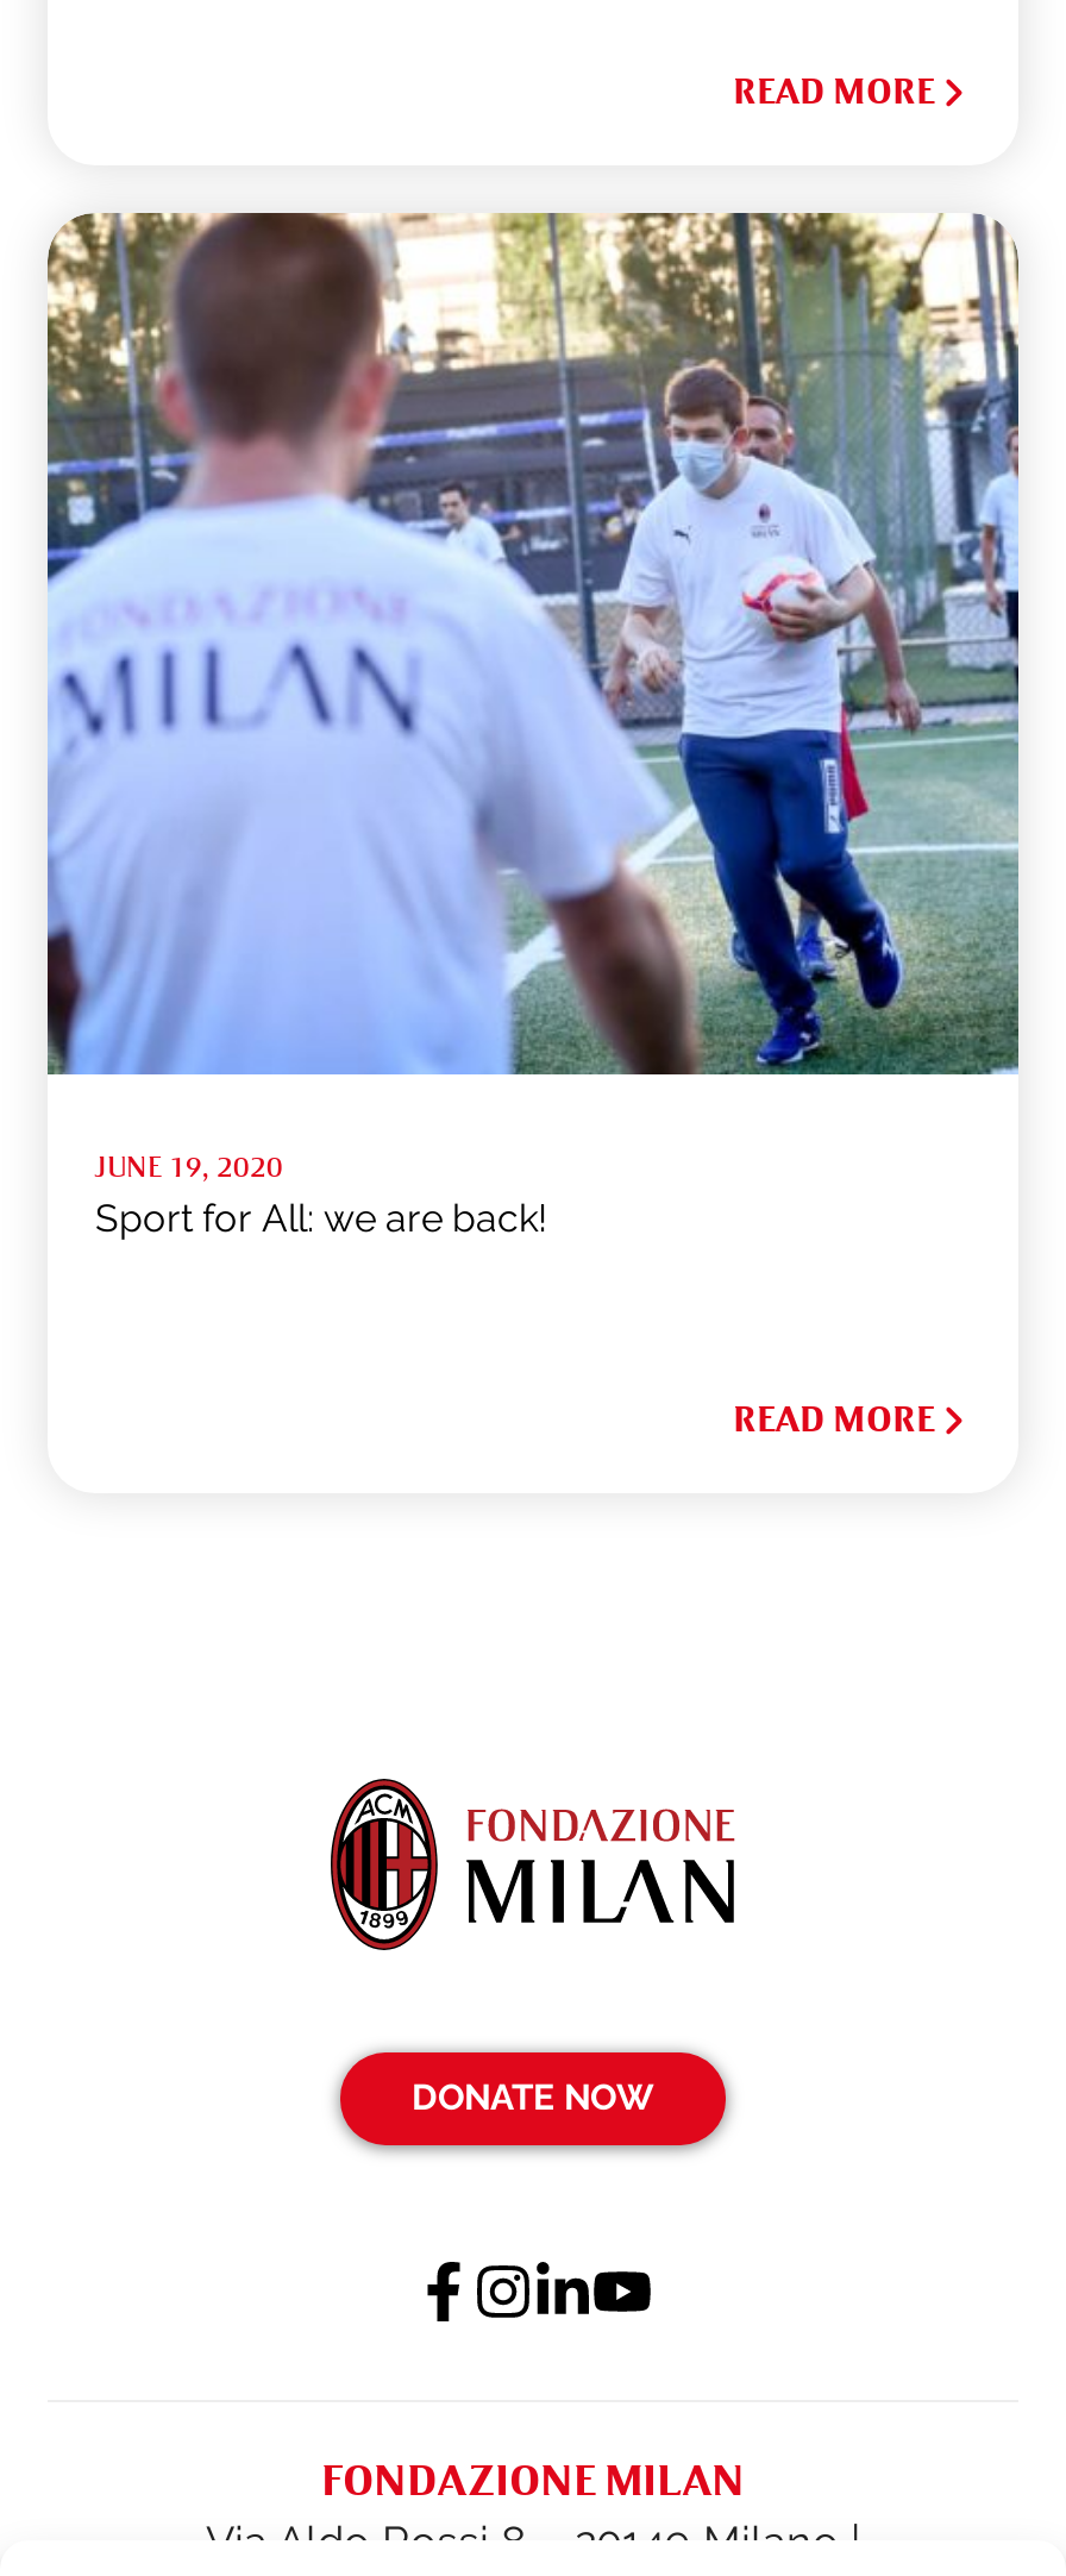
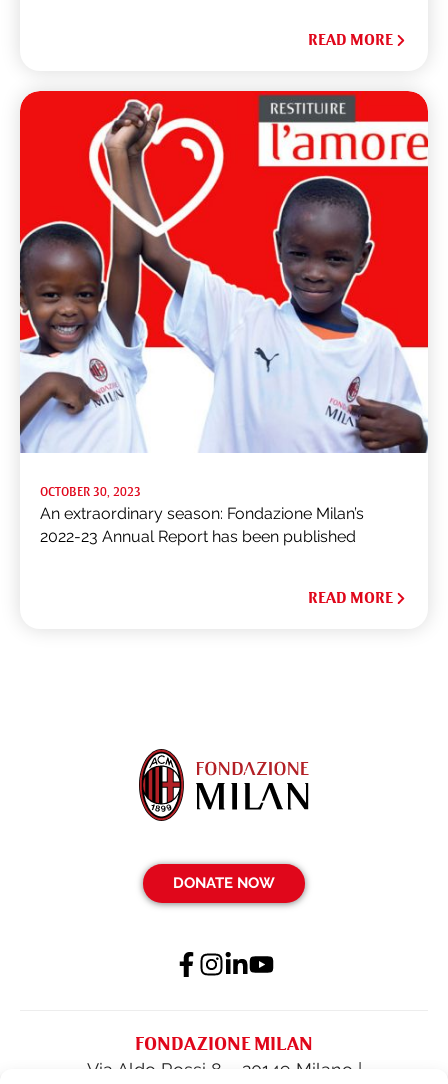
[45,211,1021,1242] [image] | JUNE 19, 2020 | Sport for All: we are back! -> [19,90,429,546] [image] | OCTOBER 30, 2023 | An extraordinary season: Fondazione Milan’s | 2022-23 Annual Report has been published

